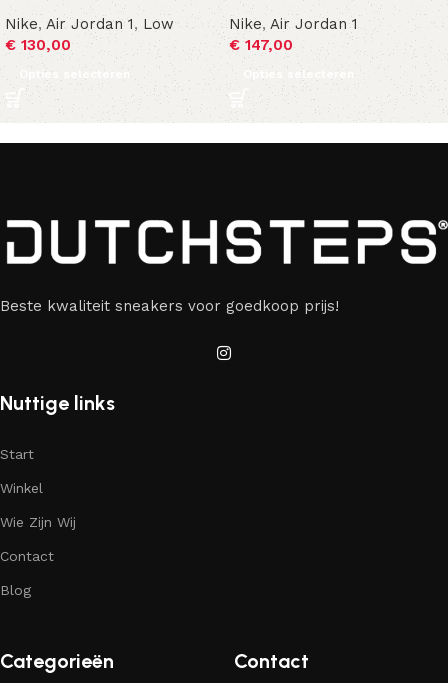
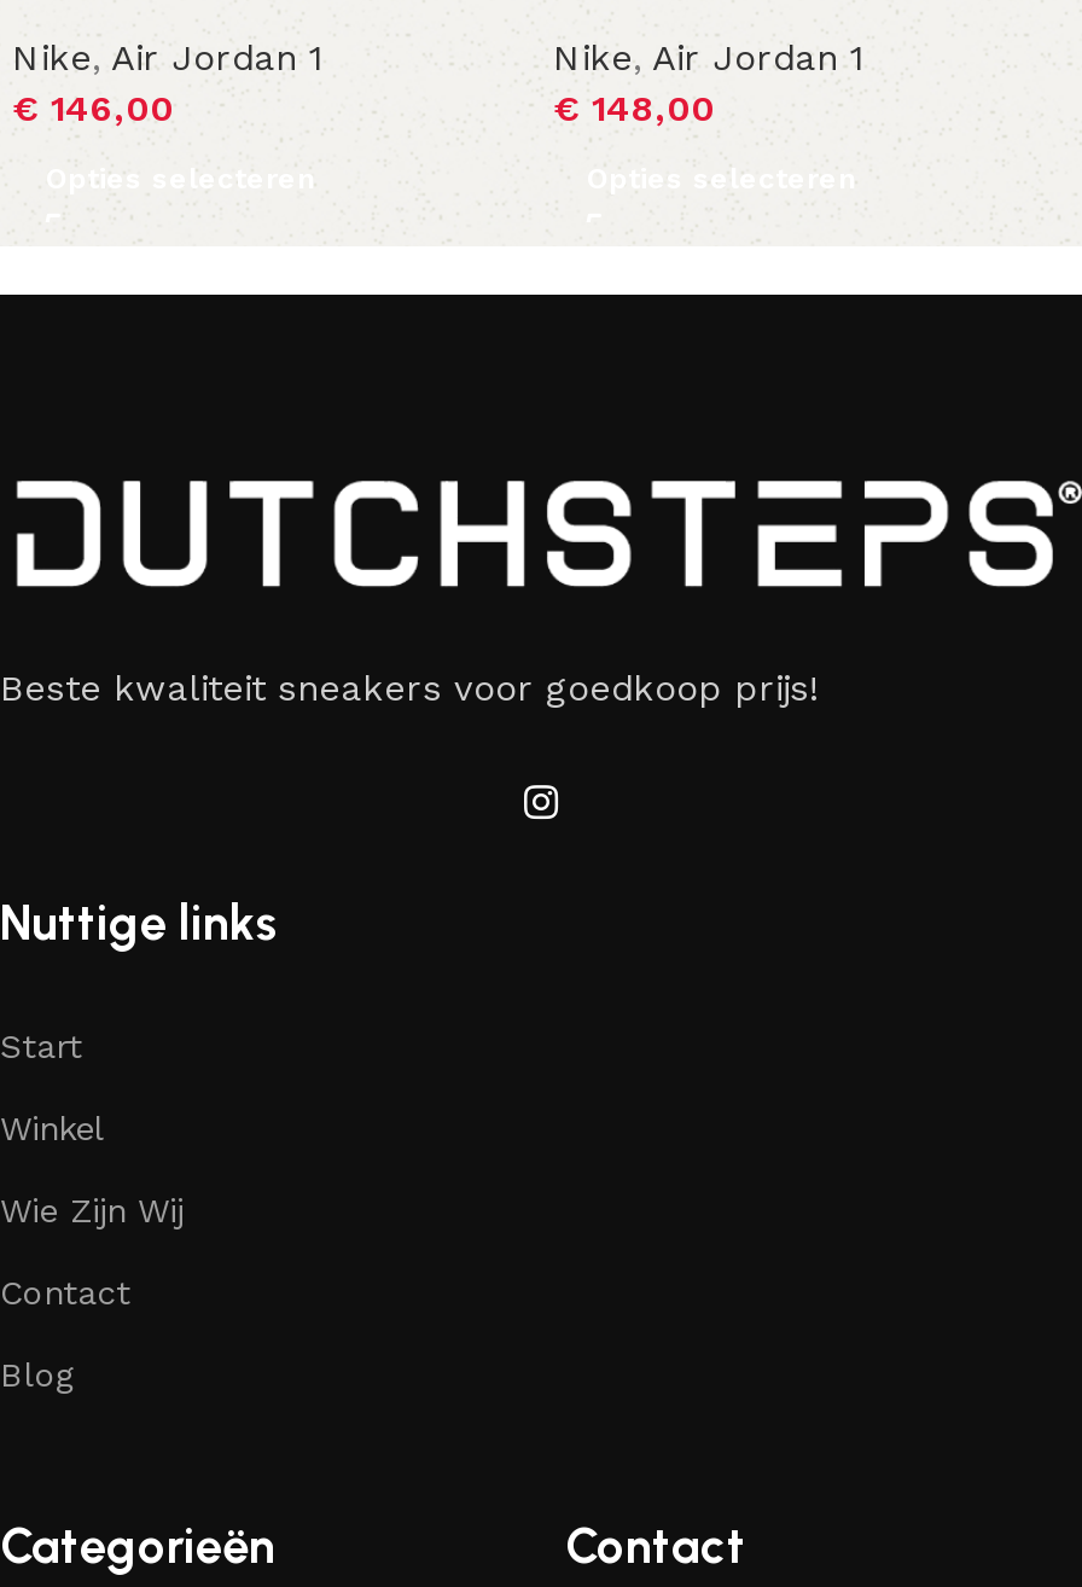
[5,15,174,54] Nike, Air Jordan 1, Low | €130,00 -> [12,36,324,130] Nike, Air Jordan 1 | €146,00
[229,36,293,54] €147,00 -> [553,86,715,130] €148,00

